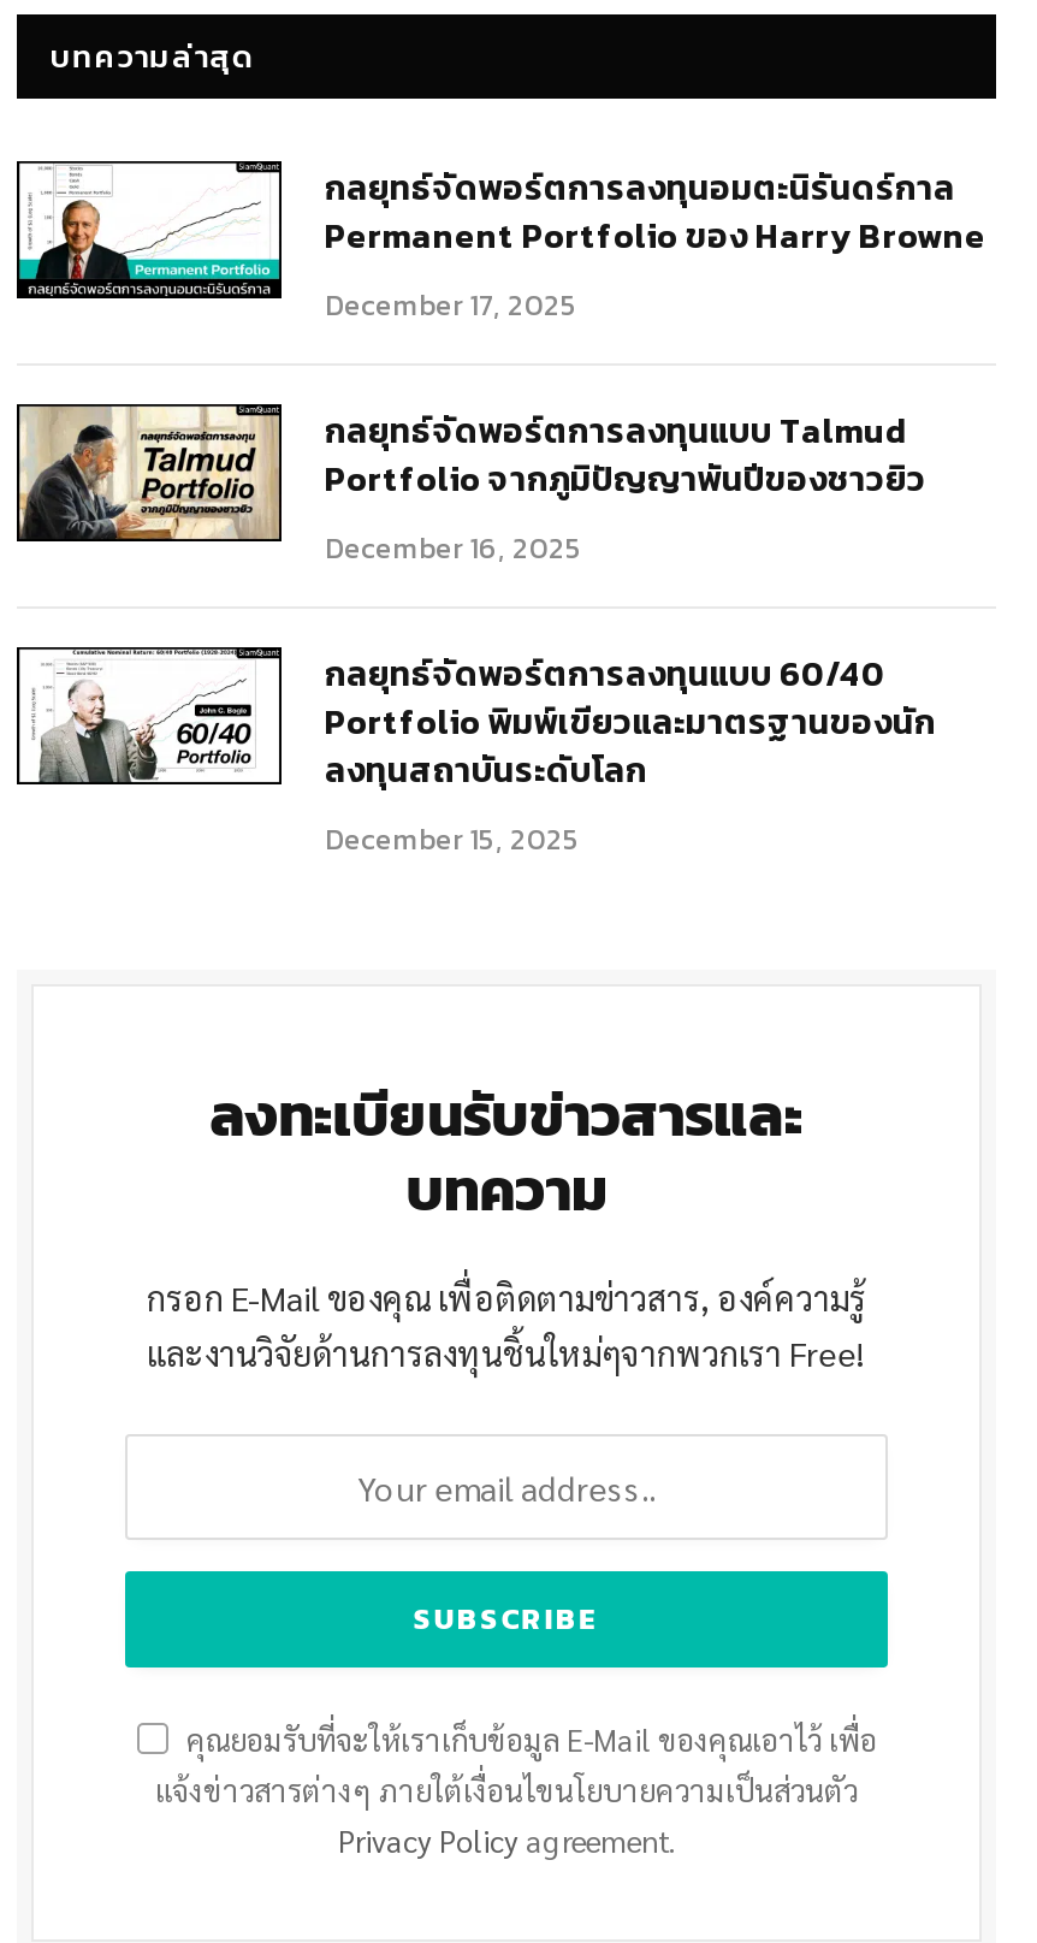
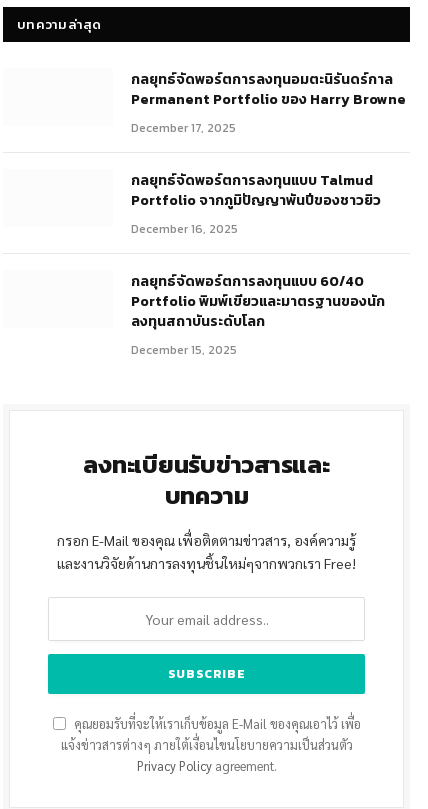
[14,158,284,302] [image] -> none
[14,401,284,545] [image] -> none
[14,644,284,788] [image] -> none

